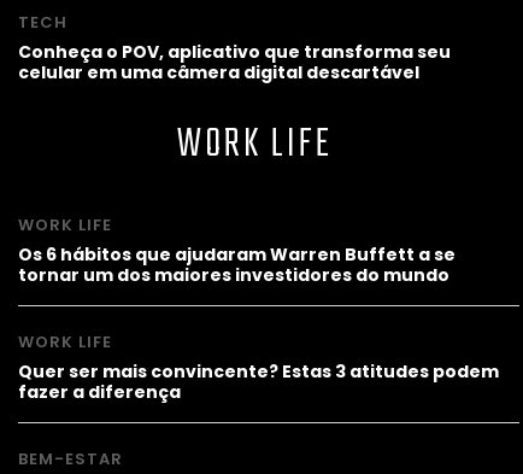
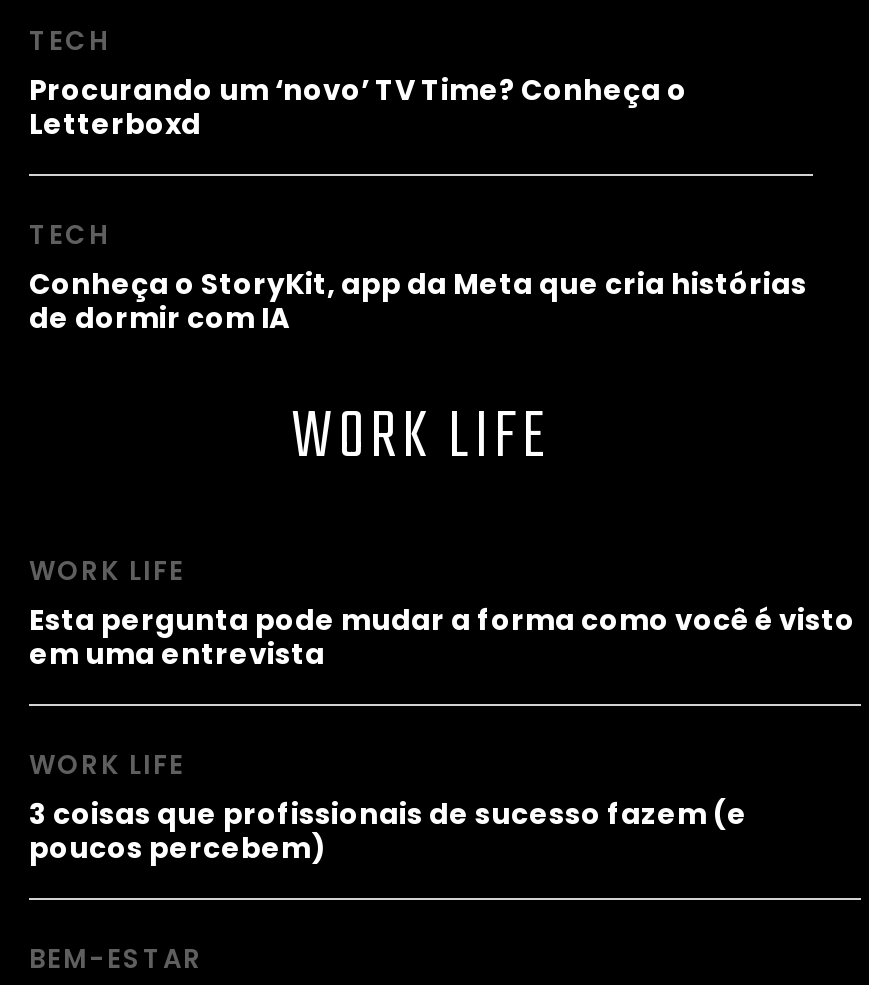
[18,40,451,84] Conheça o POV, aplicativo que transforma seu | celular em uma câmera digital descartável -> [29,71,807,339] Procurando um ‘novo’ TV Time? Conheça o | Letterboxd | TECH | Conheça o StoryKit, app da Meta que cria histórias | de dormir com IA
[18,242,456,287] Os 6 hábitos que ajudaram Warren Buffett a se | tornar um dos maiores investidores do mundo -> [29,601,855,675] Esta pergunta pode mudar a forma como você é visto | em uma entrevista
[18,359,499,404] Quer ser mais convincente? Estas 3 atitudes podem | fazer a diferença -> [29,795,747,869] 3 coisas que profissionais de sucesso fazem (e | poucos percebem)

